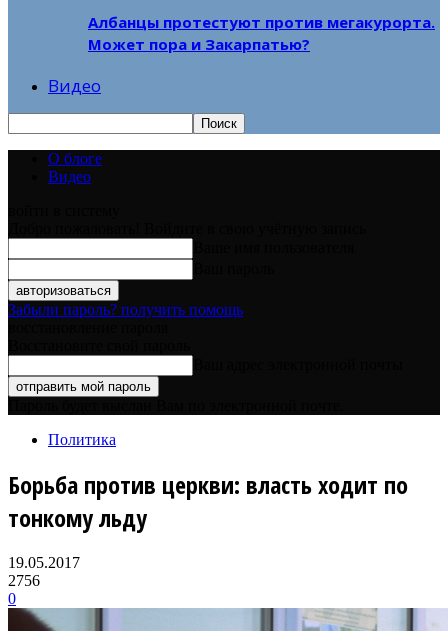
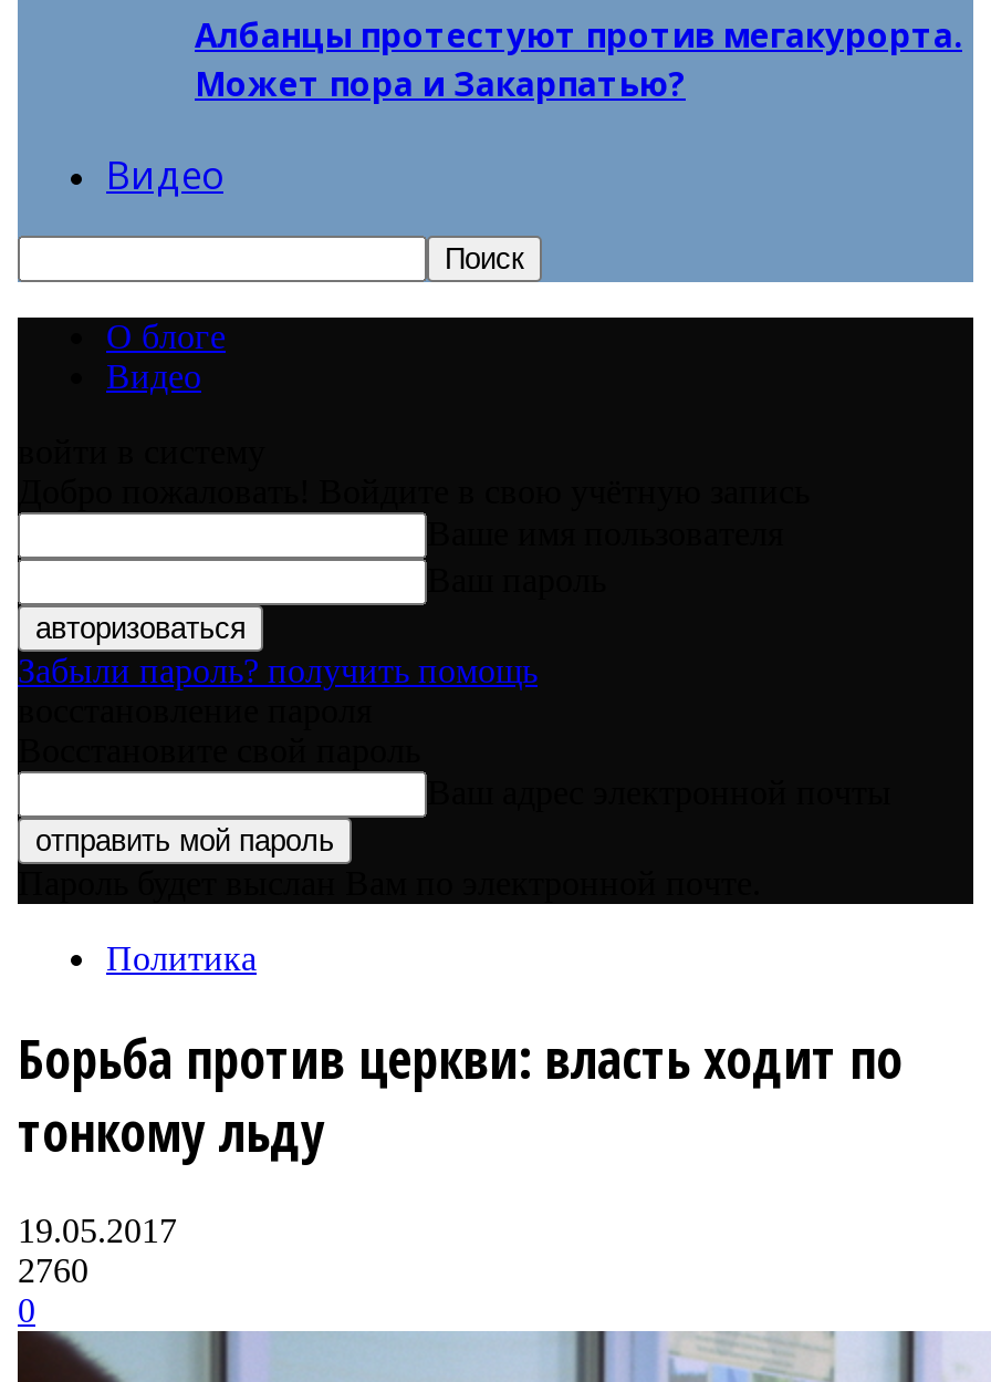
[8,572,40,589] 2756 -> [18,1252,88,1290] 2760

